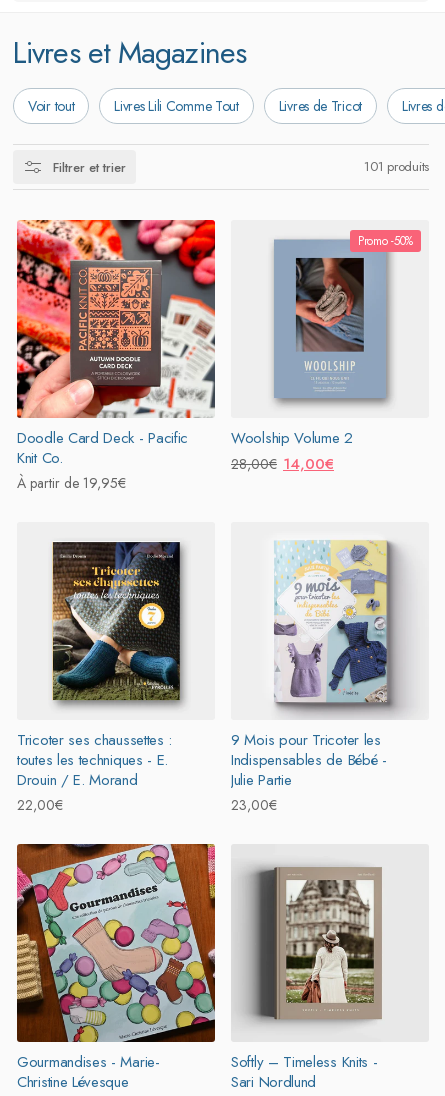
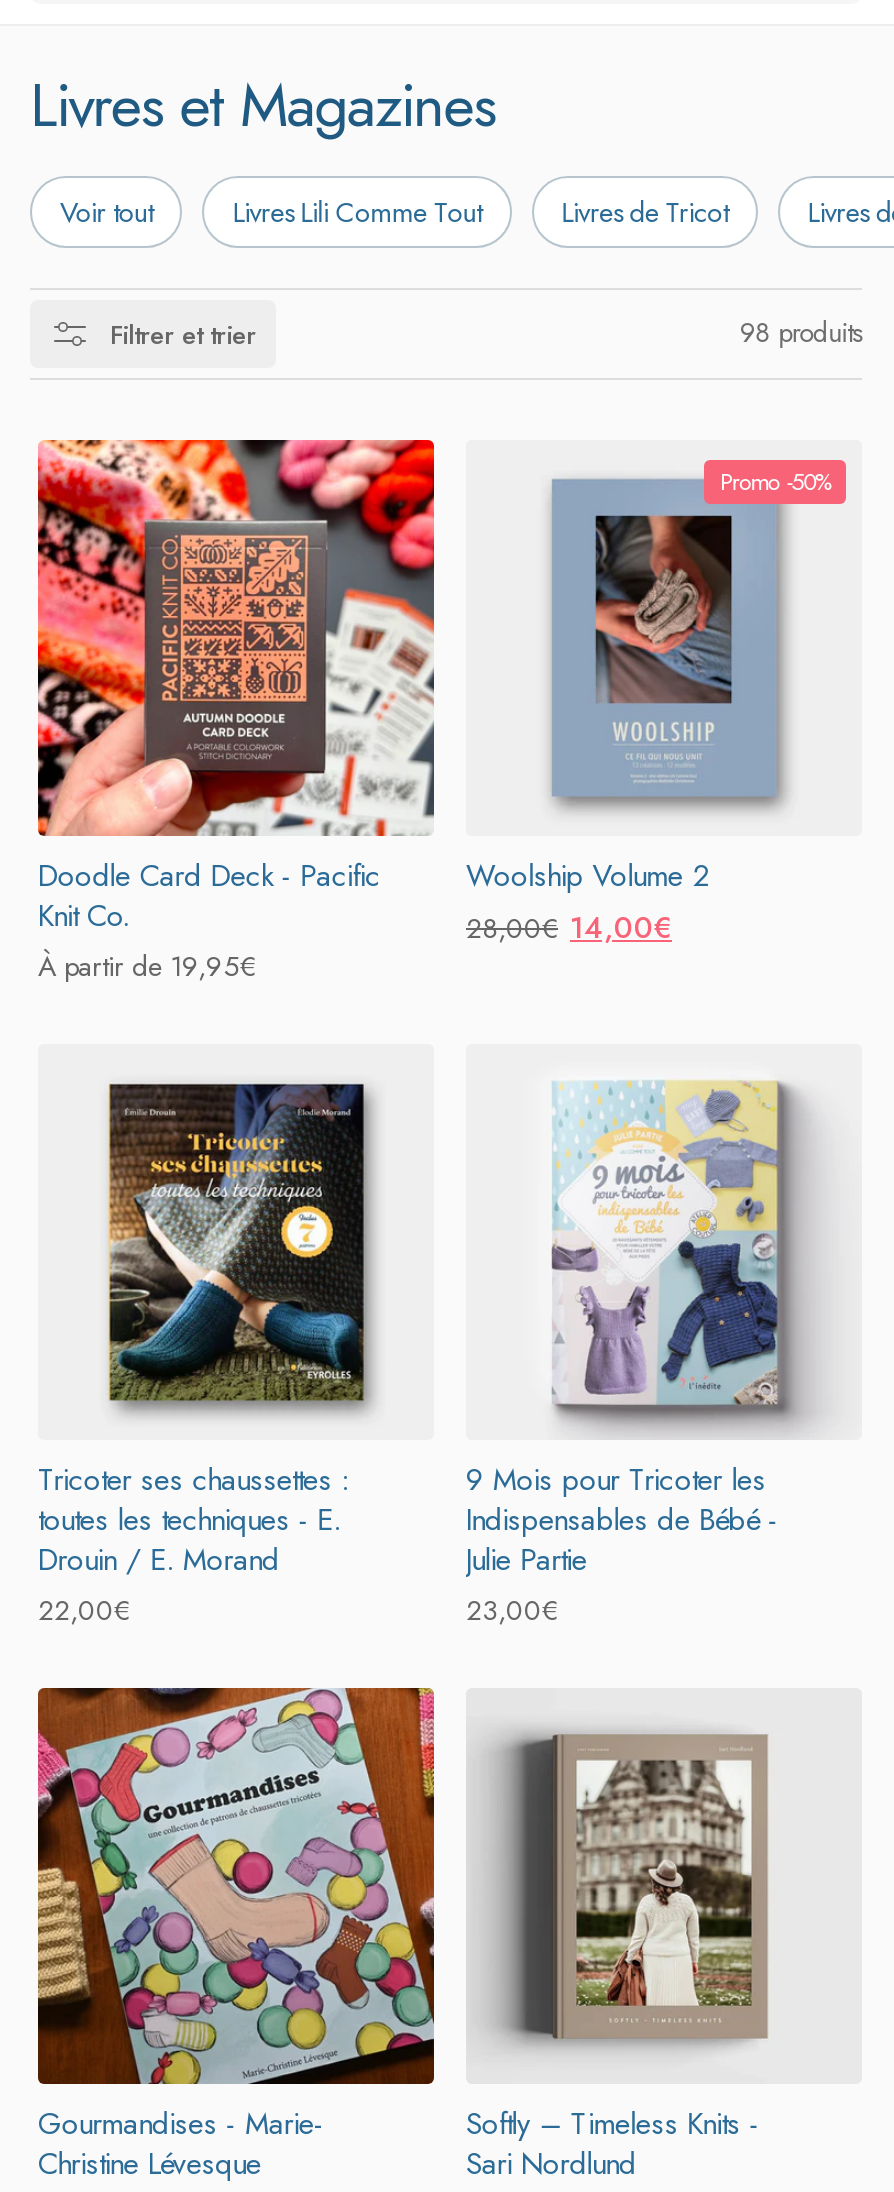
[364,157,429,176] 101 produits -> [740,315,862,353] 98 produits

